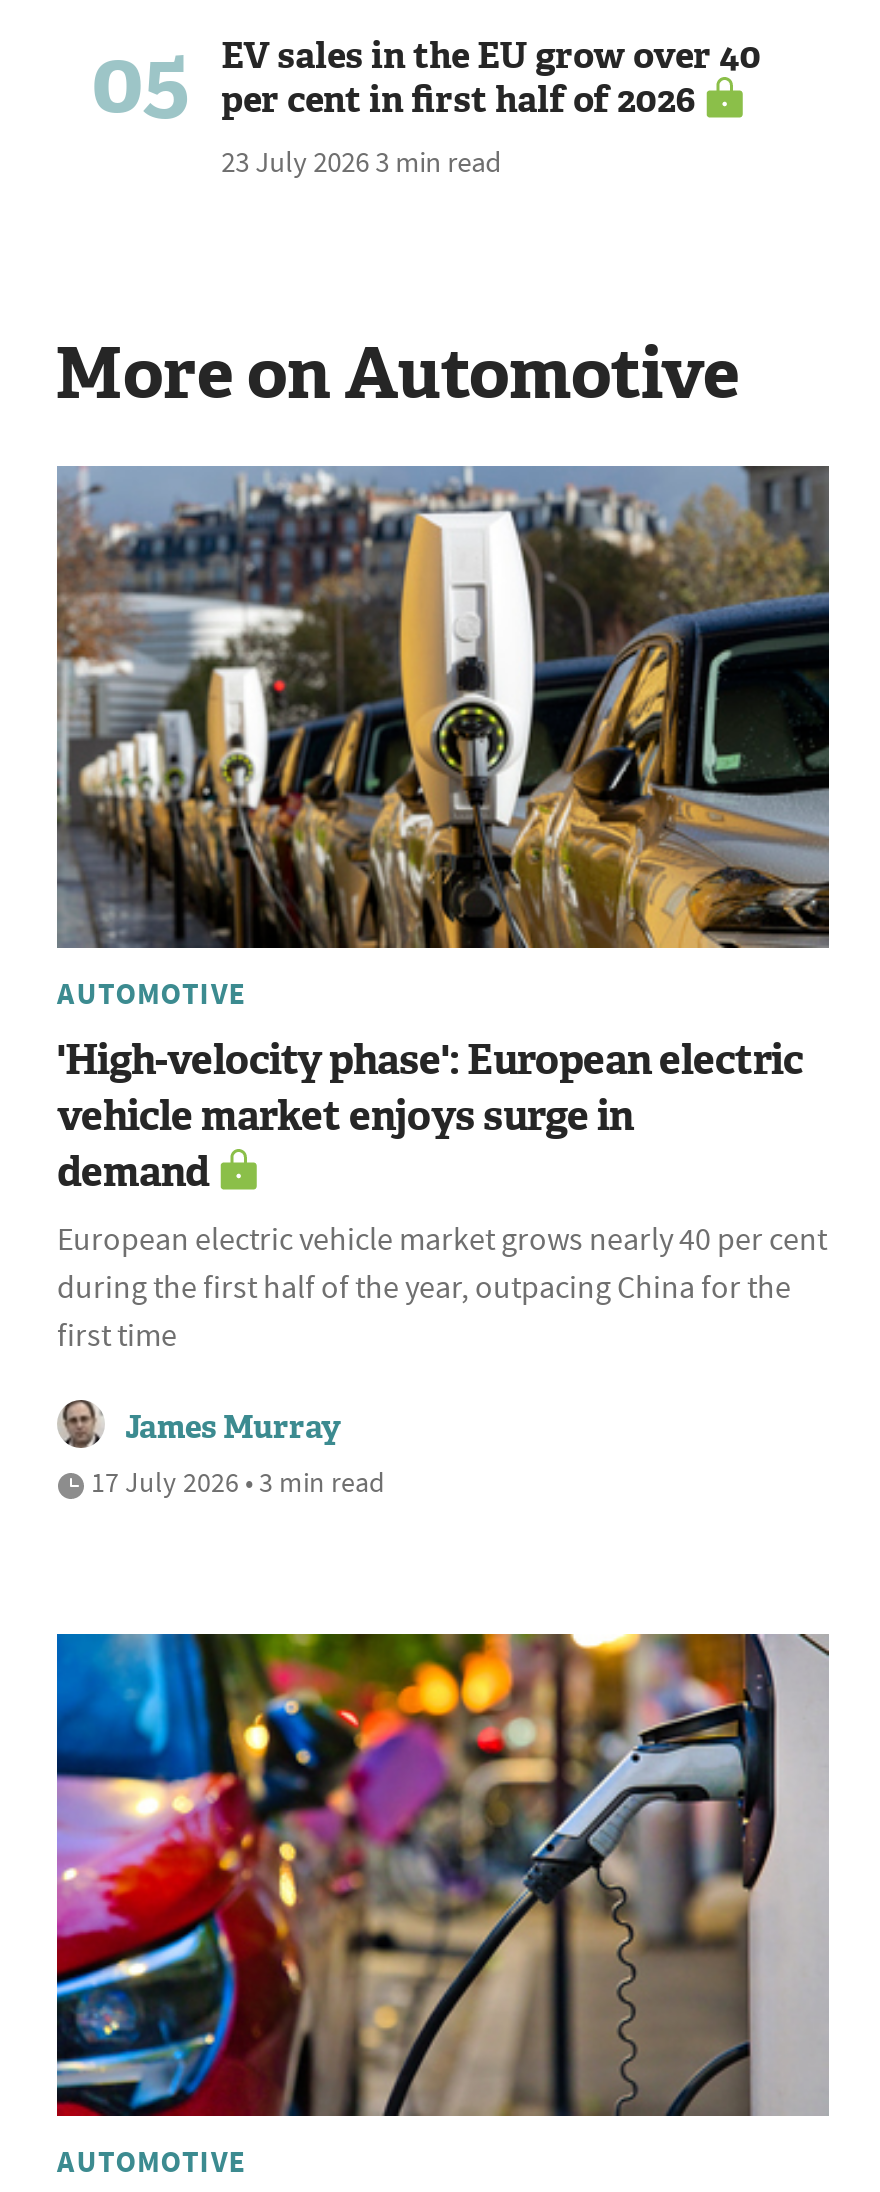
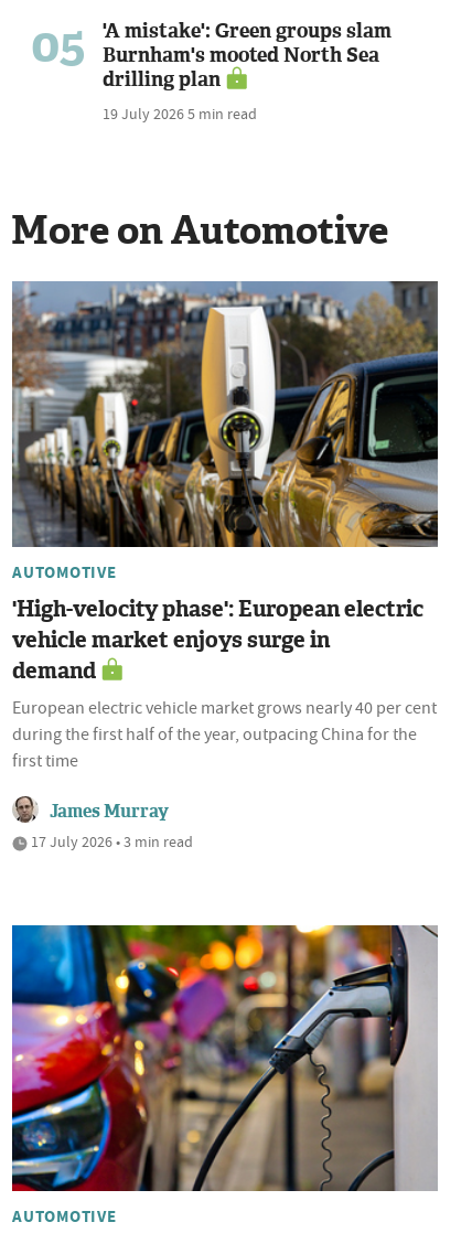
[221,31,761,179] EV sales in the EU grow over 40 | per cent in first half of 2026 | 23 July 2026 3 min read -> [103,17,392,123] 'A mistake': Green groups slam | Burnham's mooted North Sea | drilling plan | 19 July 2026 5 min read

